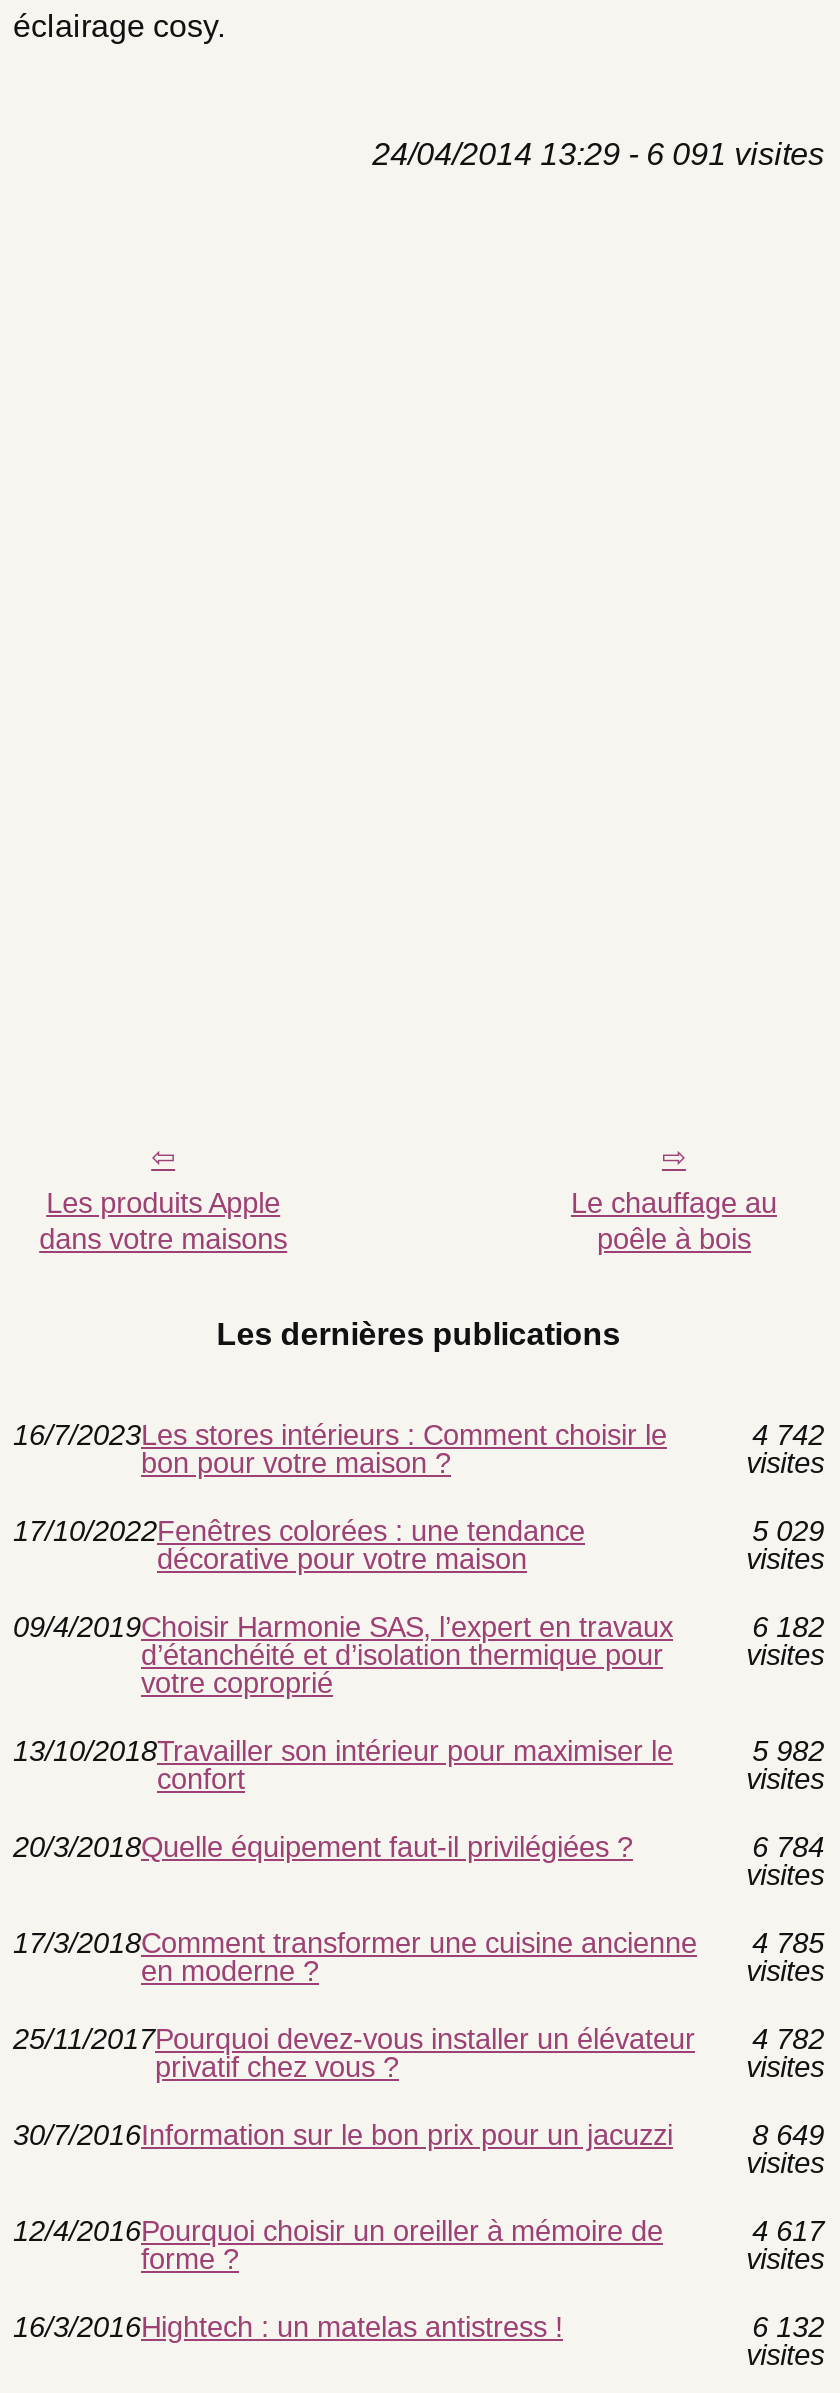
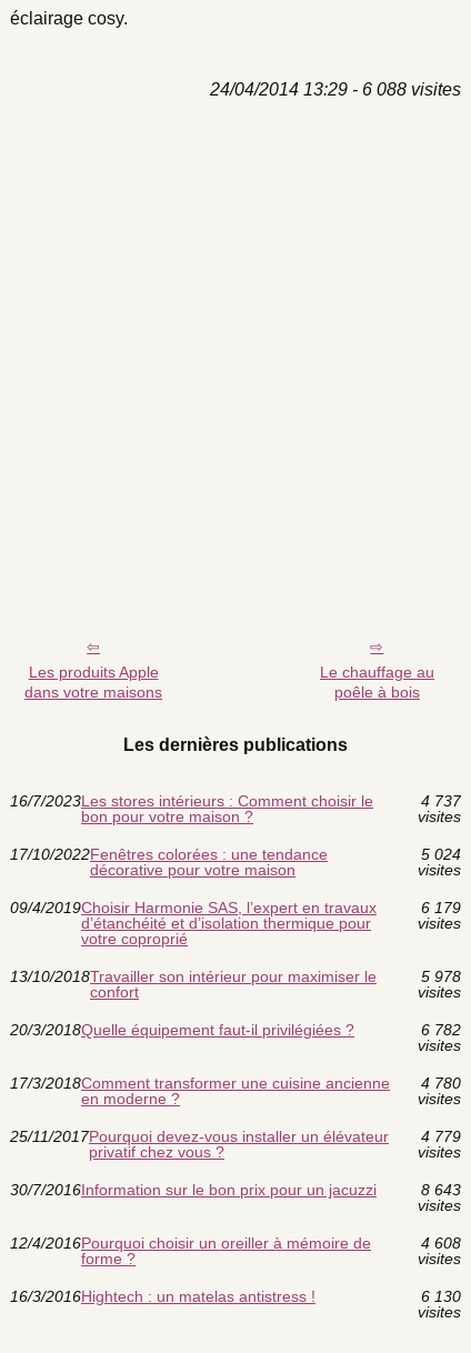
[372,138,824,172] 24/04/2014 13:29 - 6 091 visites -> [210,80,461,99] 24/04/2014 13:29 - 6 088 visites
[752,1420,824,1452] 4 742 -> [421,792,461,810] 4 737
[752,1516,824,1548] 5 029 -> [421,846,461,864] 5 024
[752,1612,824,1644] 6 182 -> [421,899,461,917] 6 179
[752,1736,824,1768] 5 982 -> [421,968,461,986] 5 978
[752,1832,824,1864] 6 784 -> [421,1021,461,1039] 6 782
[13,1928,824,1960] 17/3/2018Comment transformer une cuisine ancienne 4 785 -> [10,1075,461,1092] 17/3/2018Comment transformer une cuisine ancienne 4 780
[13,2024,824,2056] 25/11/2017Pourquoi devez-vous installer un élévateur 4 782 -> [10,1128,461,1146] 25/11/2017Pourquoi devez-vous installer un élévateur 4 779
[752,2120,824,2152] 8 649 -> [421,1181,461,1199] 8 643
[752,2216,824,2248] 4 617 -> [421,1235,461,1252] 4 608
[752,2312,824,2344] 6 132 -> [421,1288,461,1306] 6 130

